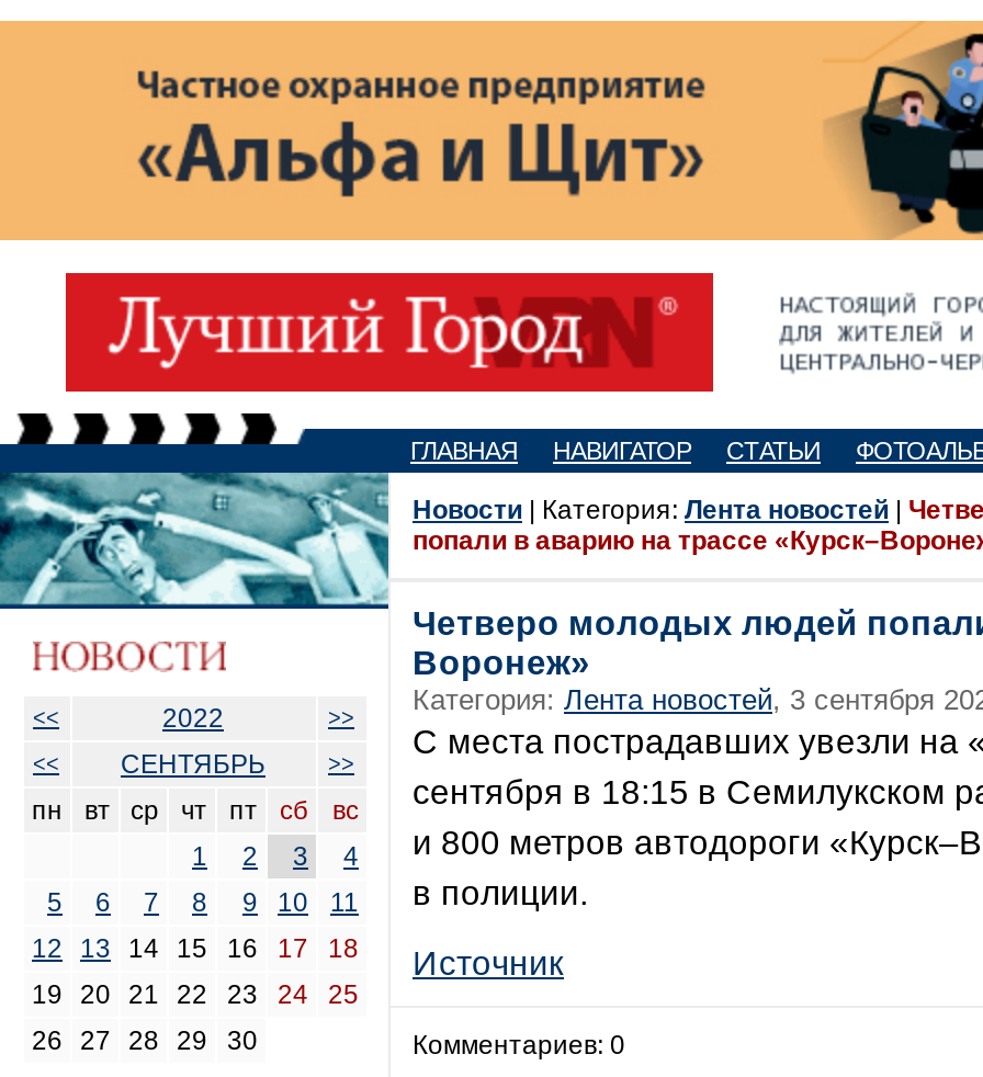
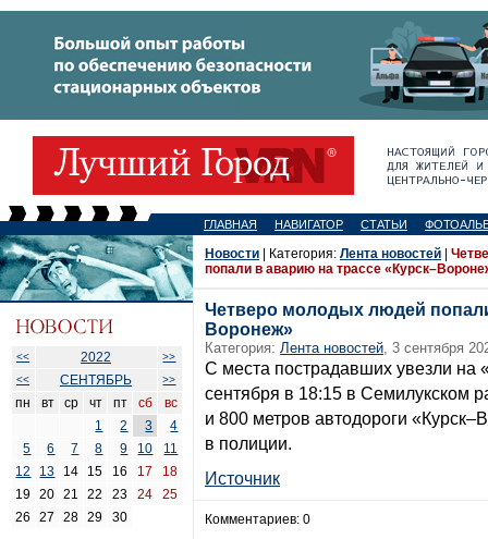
[7,19,976,242] [image] -> [3,10,485,121] [image]

